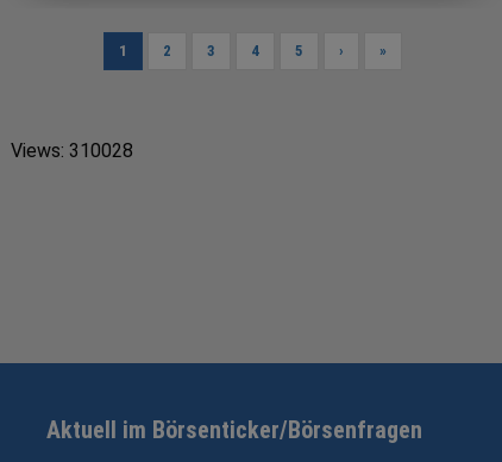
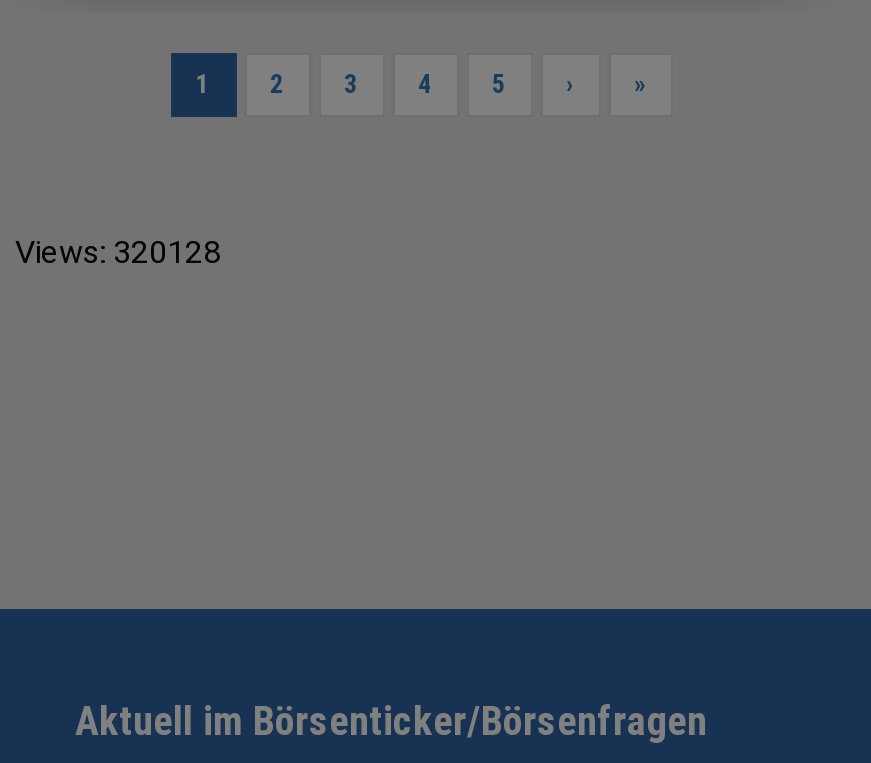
[11,139,133,161] Views: 310028 -> [15,233,221,271] Views: 320128

